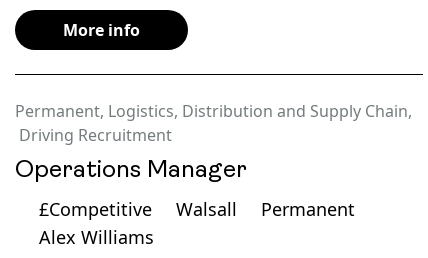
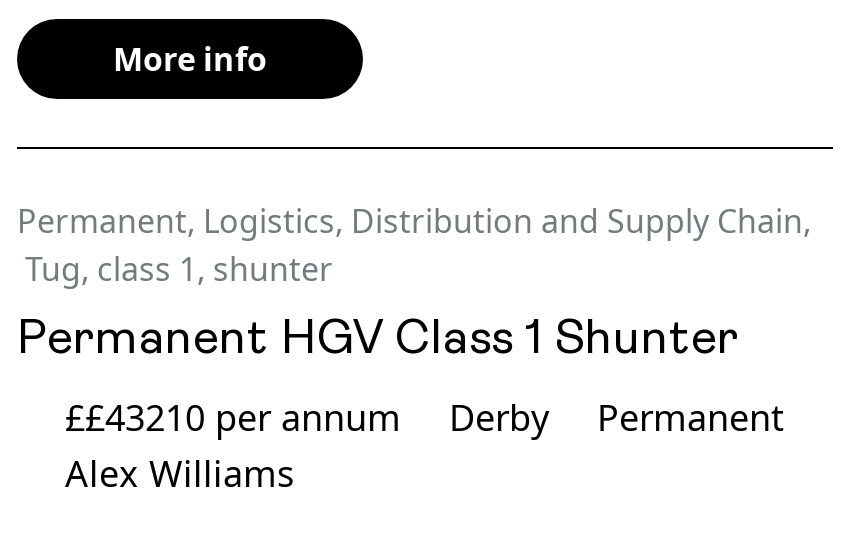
[19,124,172,146] Driving Recruitment -> [25,247,333,291] Tug, class 1, shunter
[15,159,247,183] Operations Manager -> [17,317,739,365] Permanent HGV Class 1 Shunter
[39,197,237,221] £Competitive | Walsall -> [65,393,549,441] ££43210 per annum | Derby

